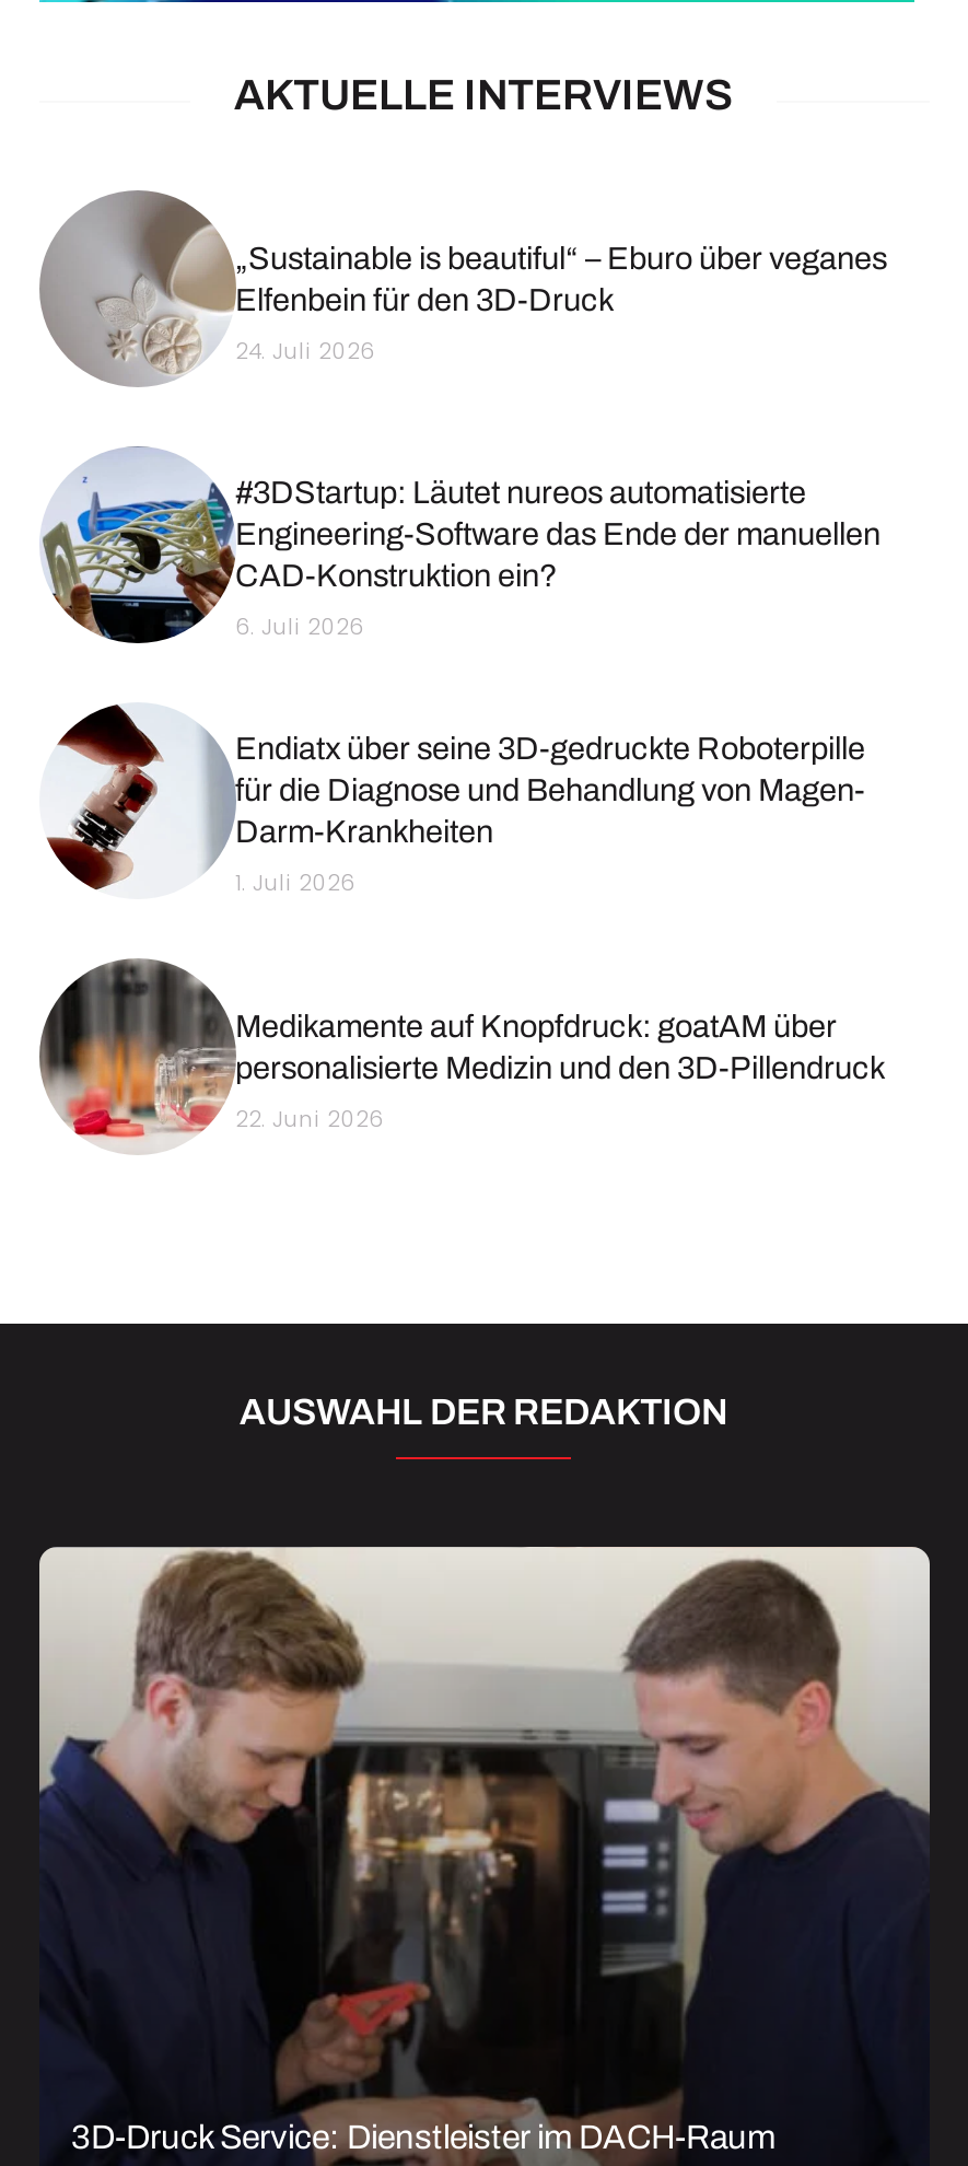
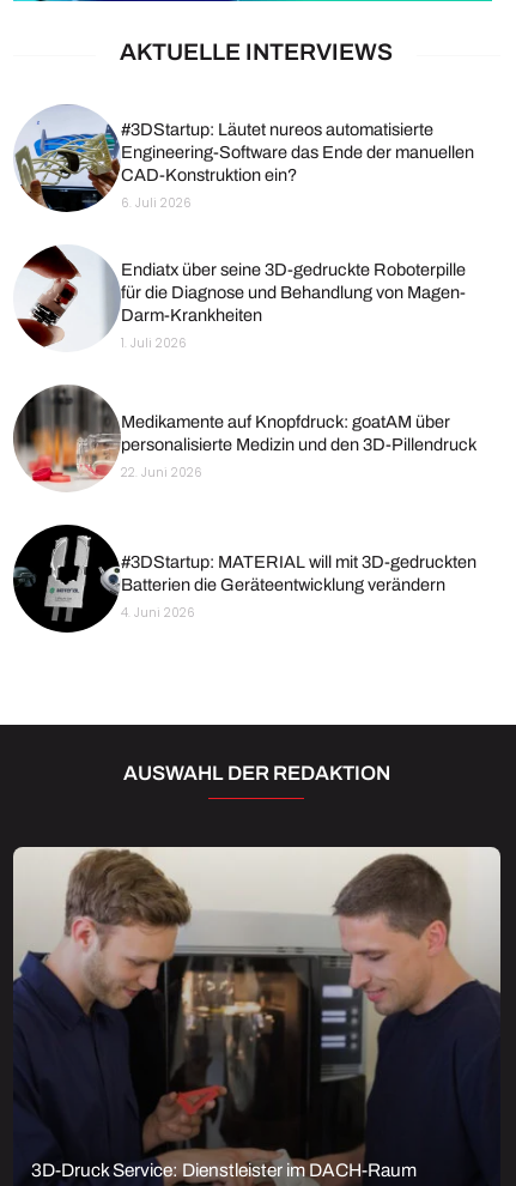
[39,190,887,385] [image] | „Sustainable is beautiful“ – Eburo über veganes | Elfenbein für den 3D-Druck | 24. Juli 2026 -> none
moved [37,470,885,1135] -> [12,117,476,481]: [image] | #3DStartup: Läutet nureos automatisierte | Engineering-Software das Ende der manuellen | ... | personalisierte Medizin und den 3D-Pillendruck | 22. Juni 2026
none -> [13,525,476,634] [image] | #3DStartup: MATERIAL will mit 3D-gedruckten | Batterien die Geräteentwicklung verändern | 4. Juni 2026

